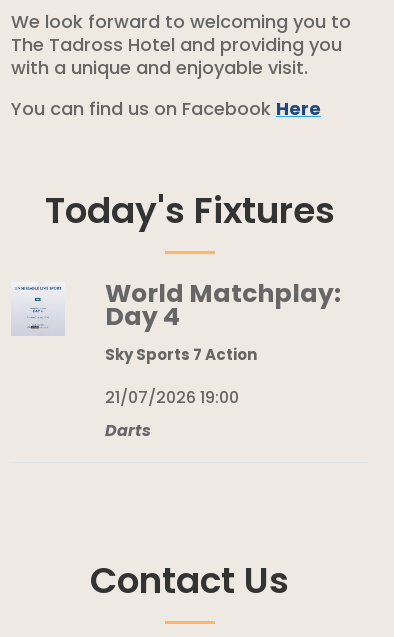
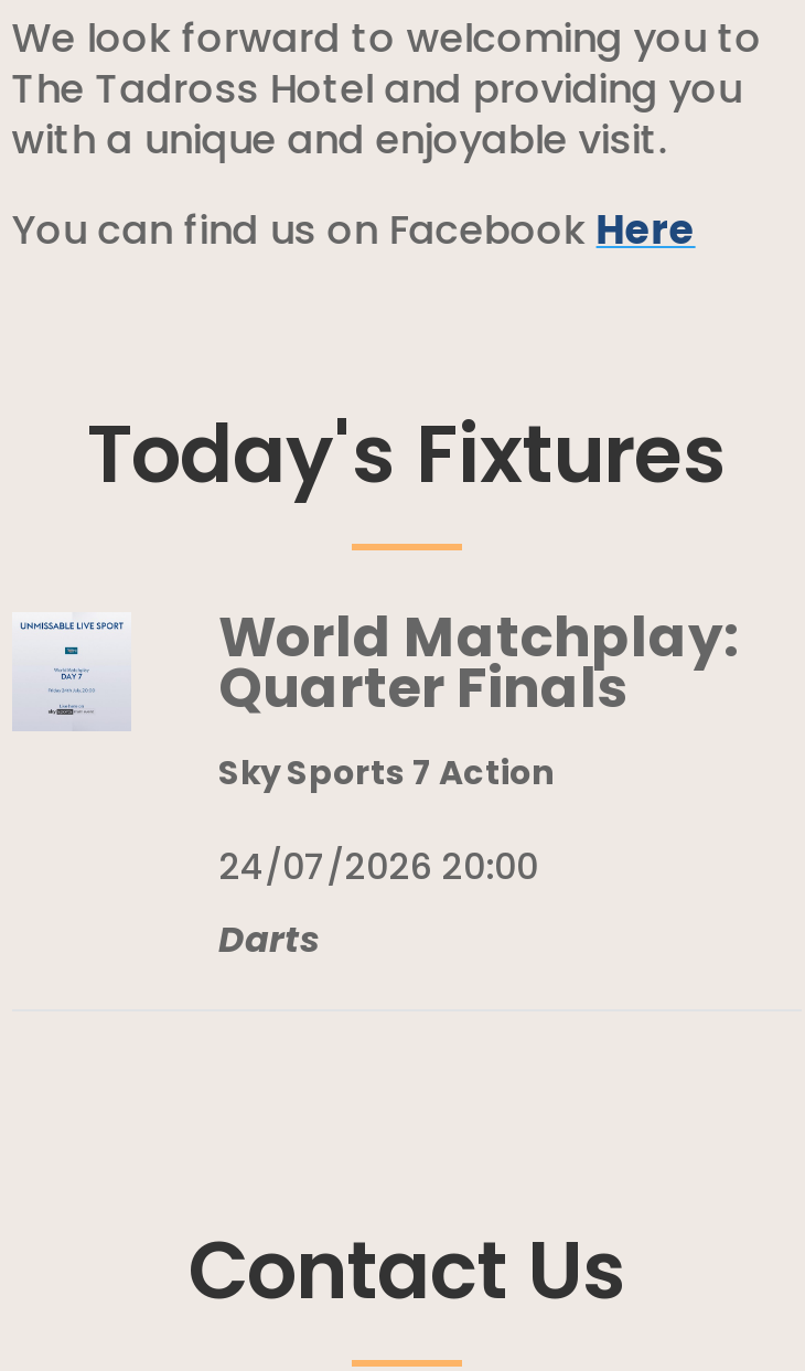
[104,299,179,334] Day 4 -> [218,650,629,727] Quarter Finals
[104,386,238,409] 21/07/2026 19:00 -> [218,842,538,892] 24/07/2026 20:00

